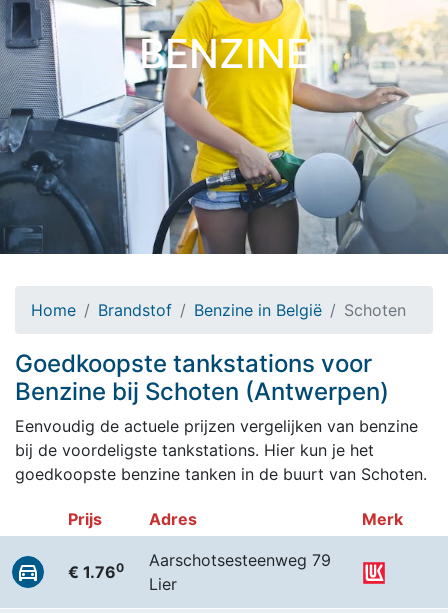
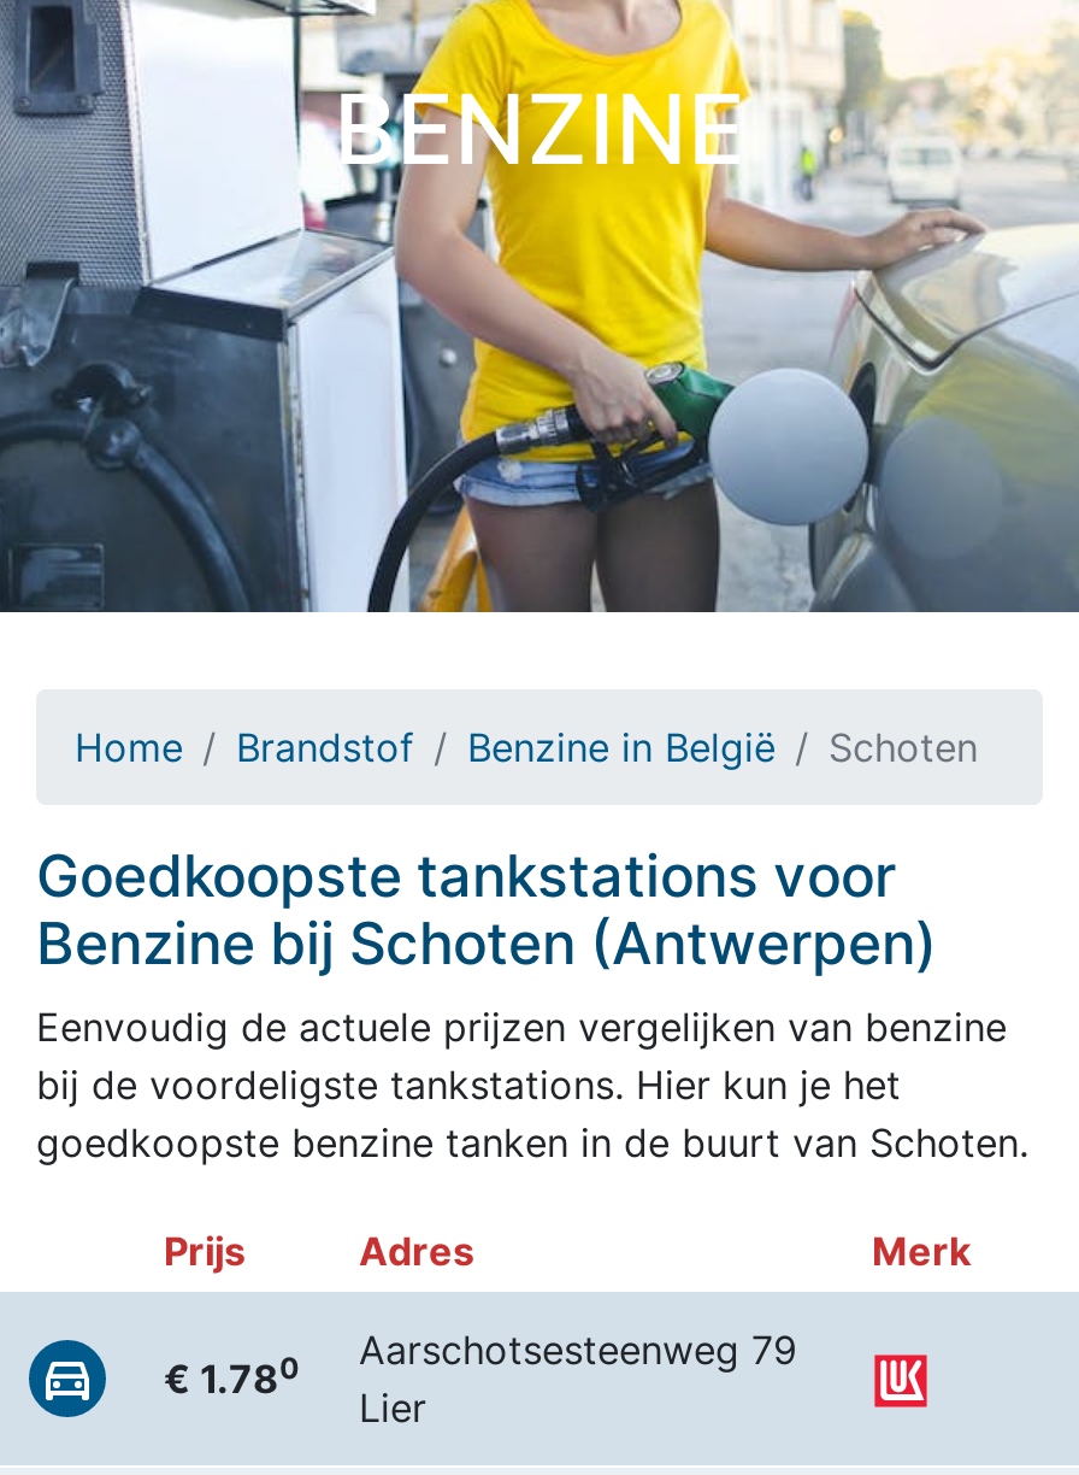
[68,550,331,582] € 1.760 Aarschotsesteenweg 79 -> [164,1326,797,1403] € 1.780 Aarschotsesteenweg 79

